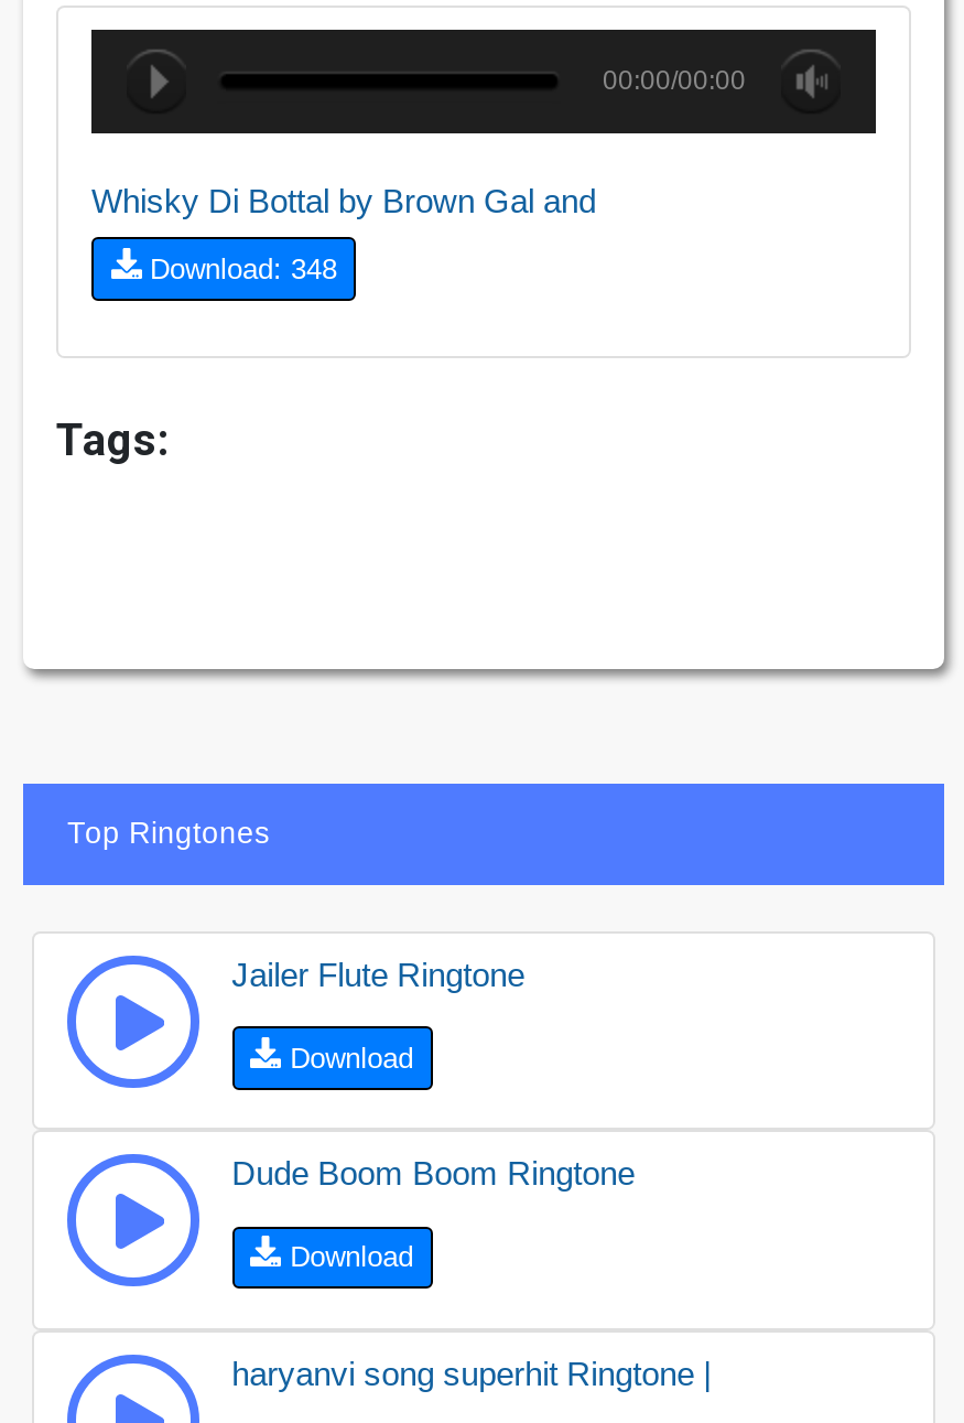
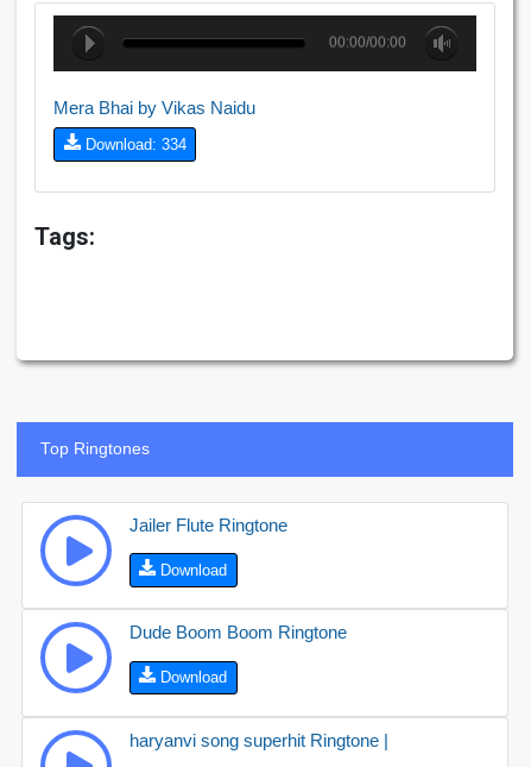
[91,182,596,219] Whisky Di Bottal by Brown Gal and -> [53,98,255,118] Mera Bhai by Vikas Naidu
[141,252,337,285] Download: 348 -> [80,135,186,153] Download: 334

